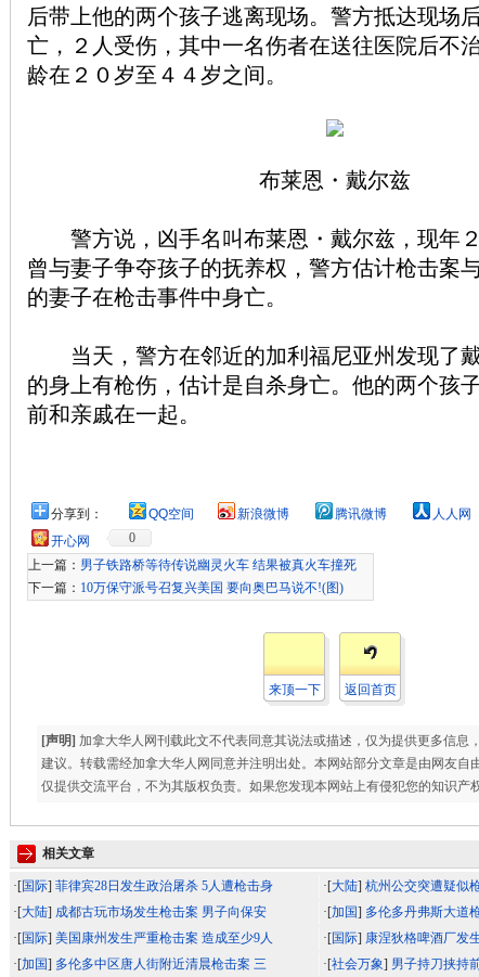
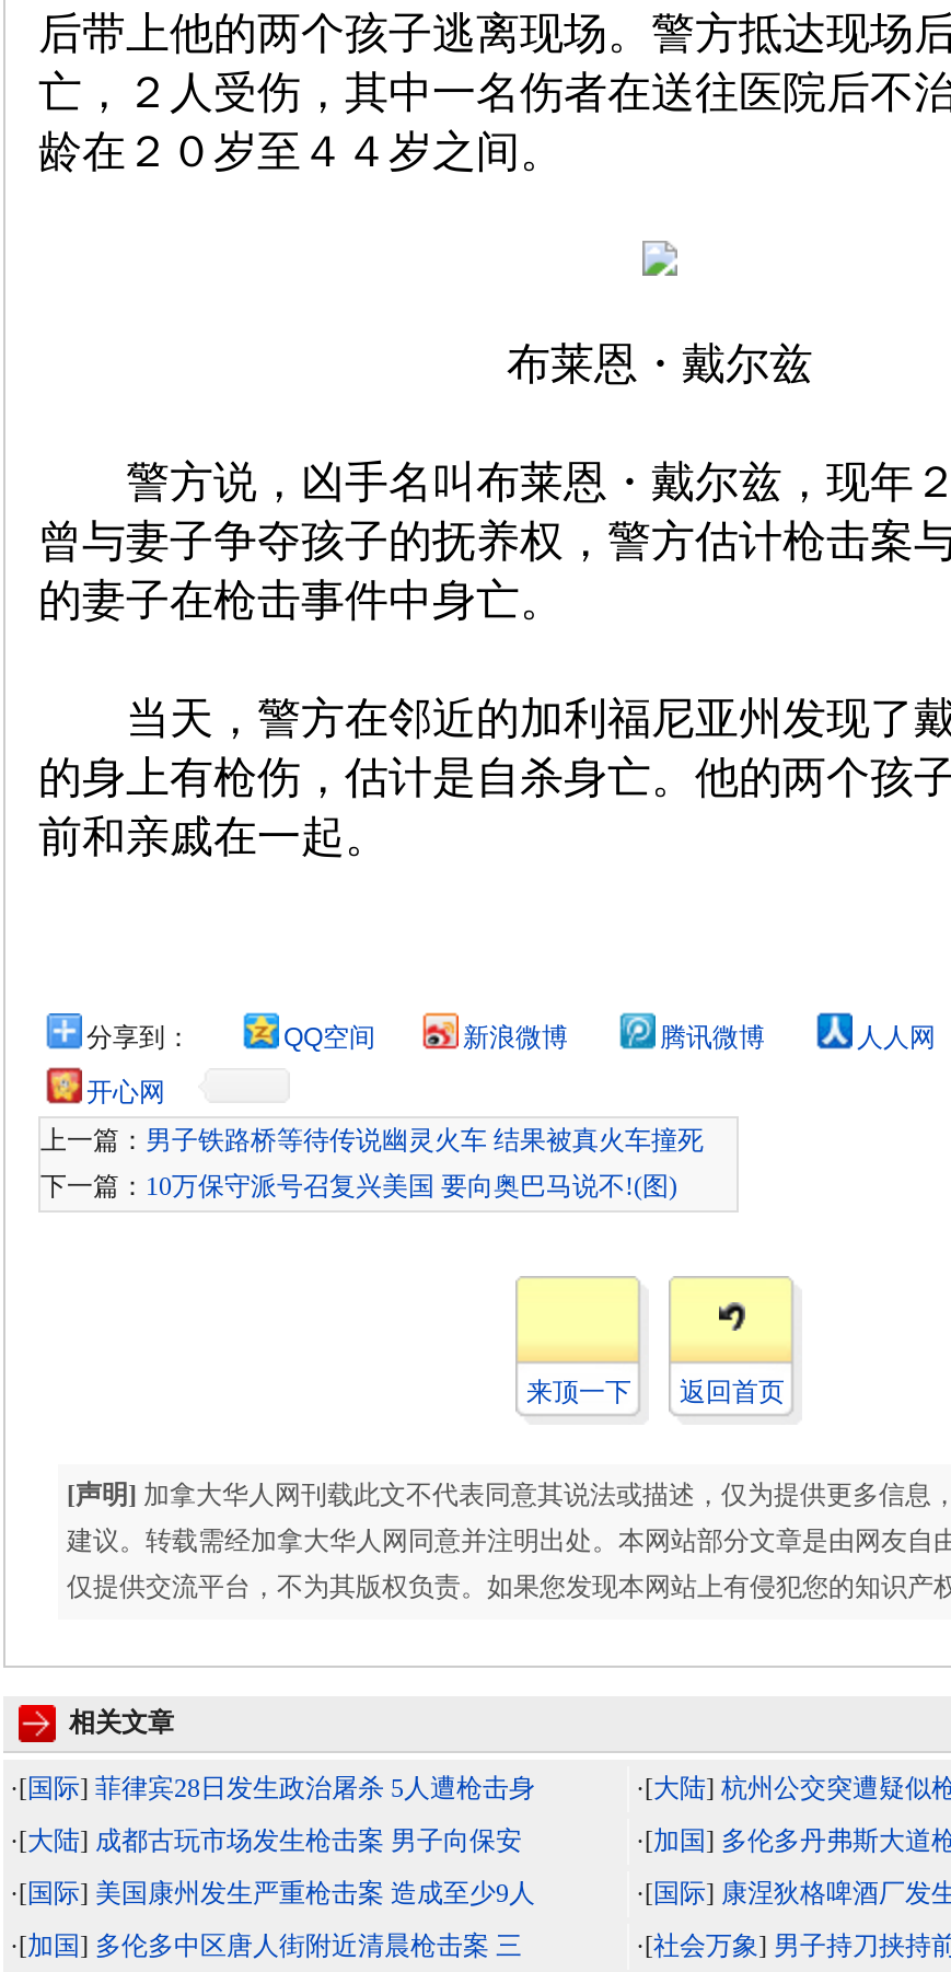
[128,530,135,545] 0 -> none

